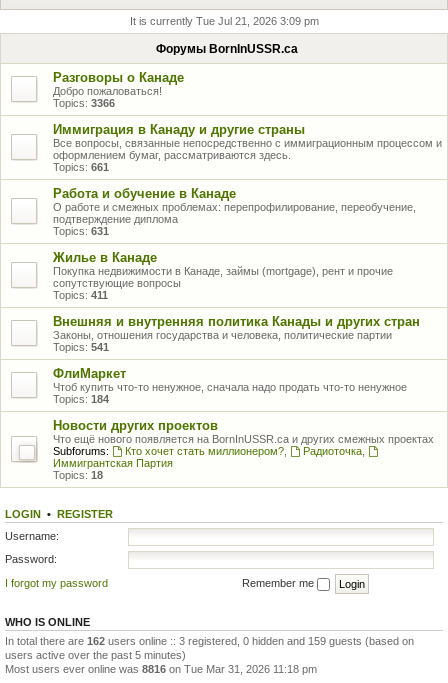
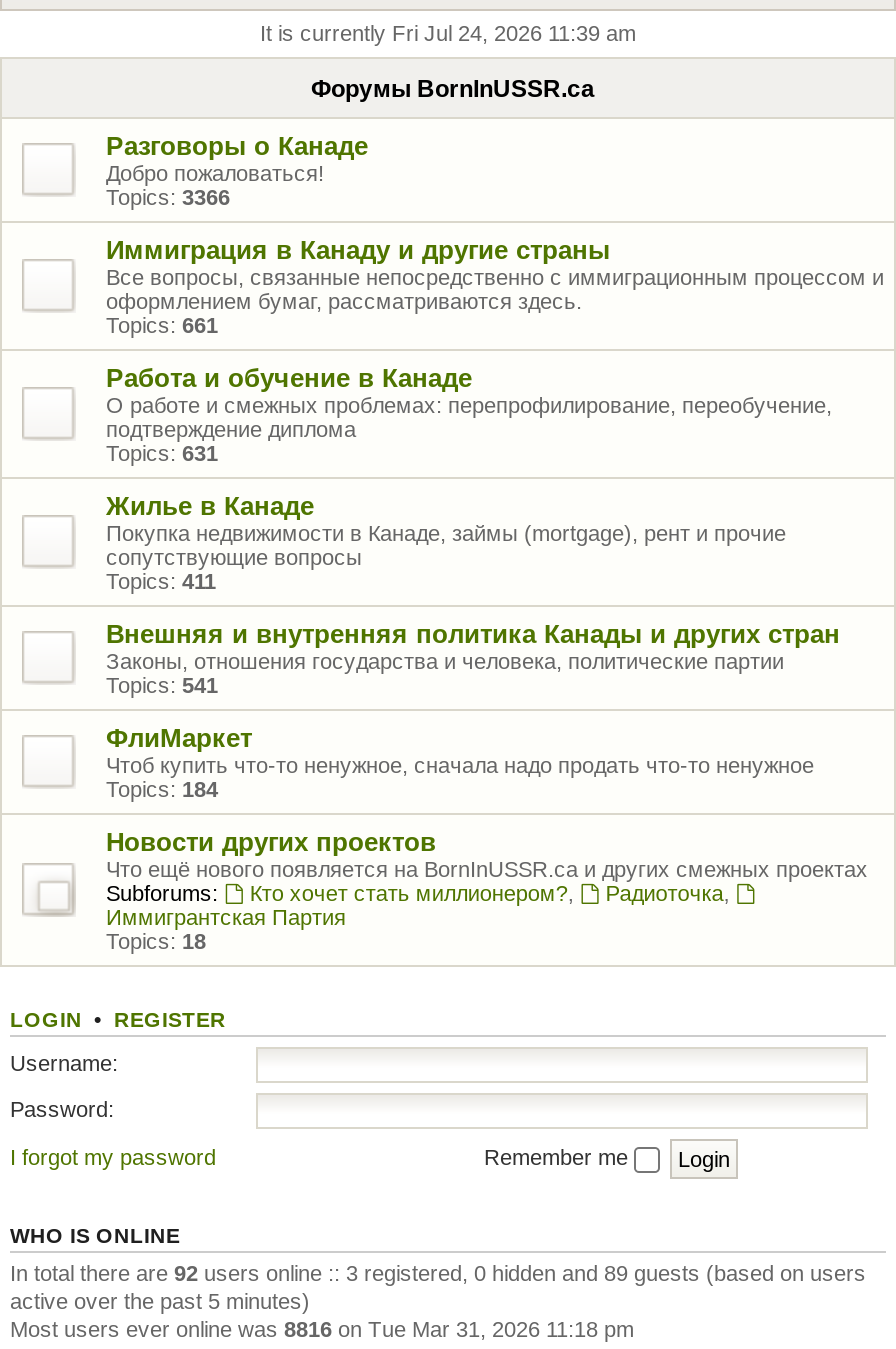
[129,15,318,27] It is currently Tue Jul 21, 2026 3:09 pm -> [260,21,636,45] It is currently Fri Jul 24, 2026 11:39 am
[5,634,414,660] In total there are 162 users online :: 3 registered, 0 hidden and 159 guests (based on | users active over the past 5 minutes) -> [10,1260,866,1312] In total there are 92 users online :: 3 registered, 0 hidden and 89 guests (based on users | active over the past 5 minutes)

